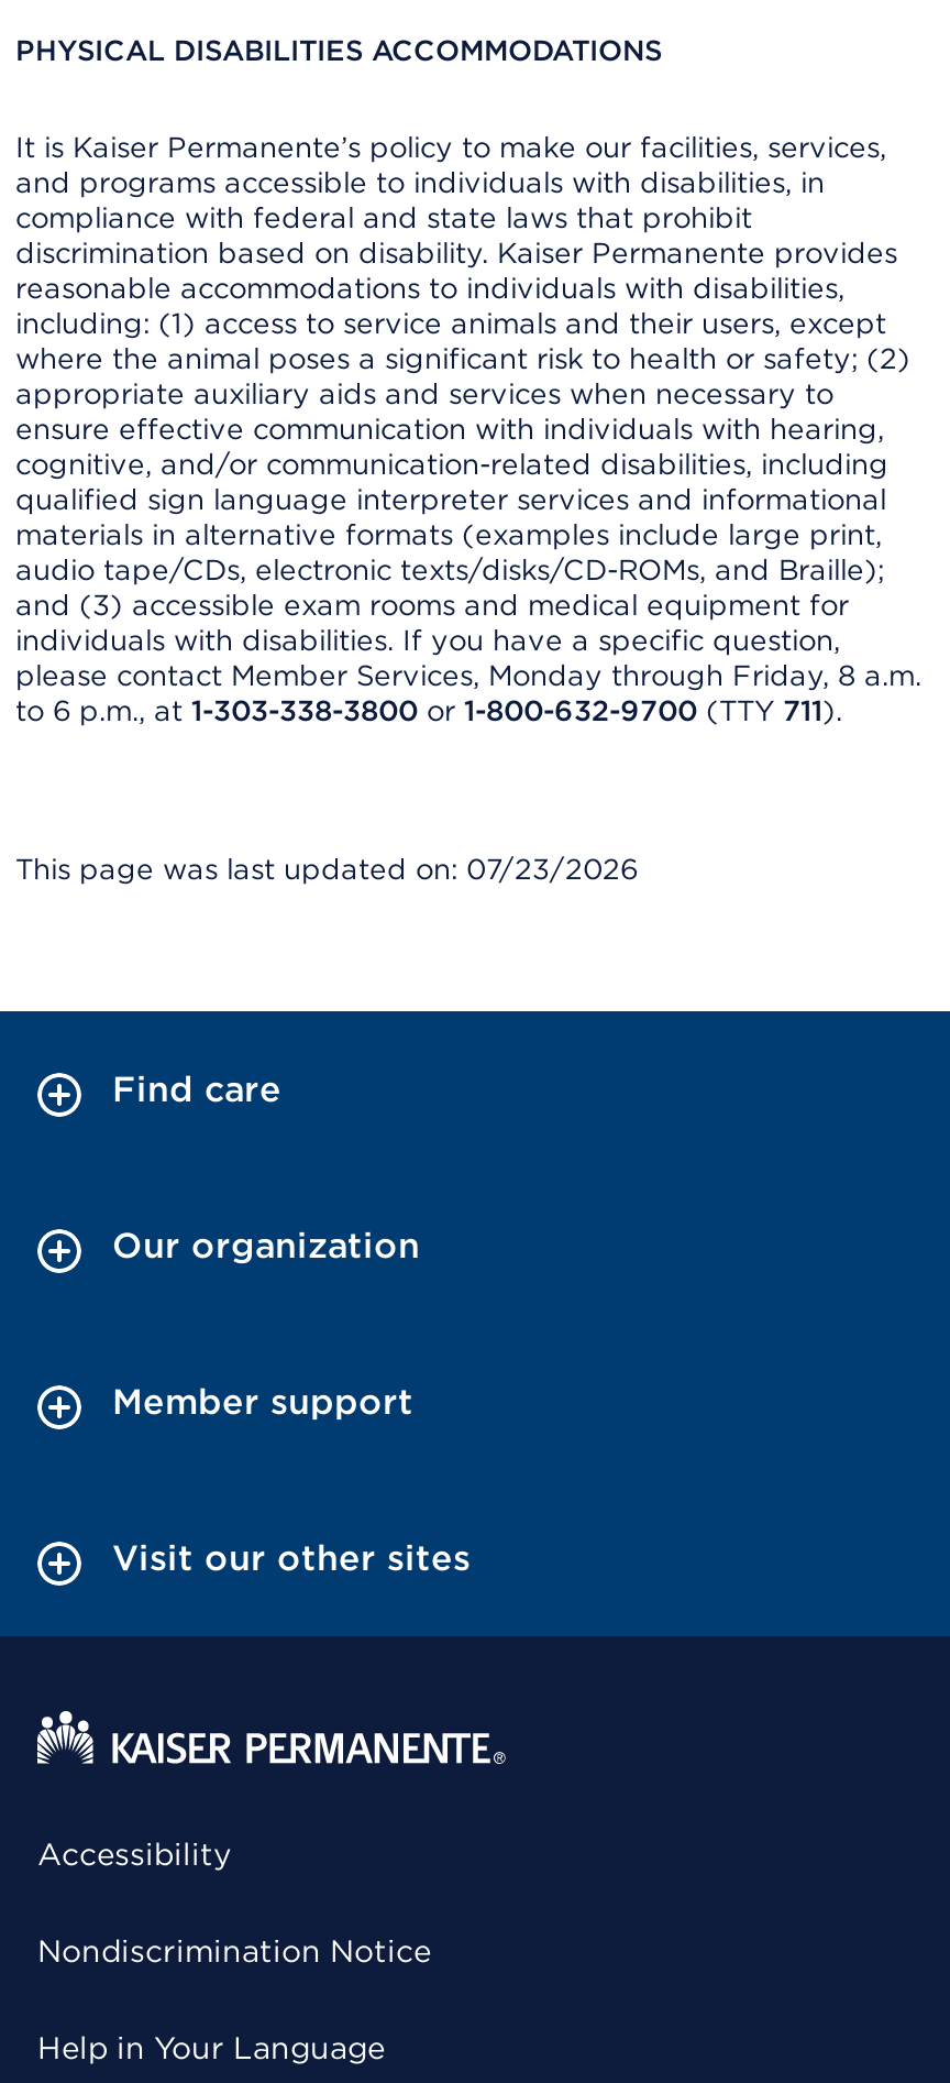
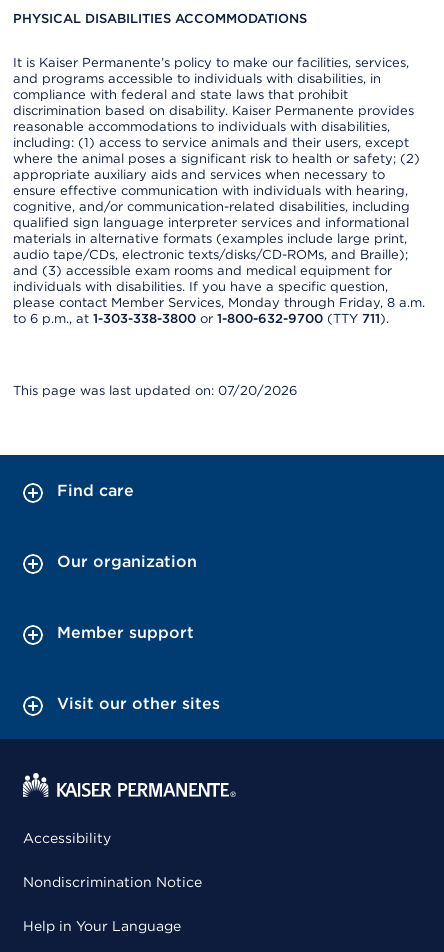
[15,853,638,886] This page was last updated on: 07/23/2026 -> [13,383,297,398] This page was last updated on: 07/20/2026

